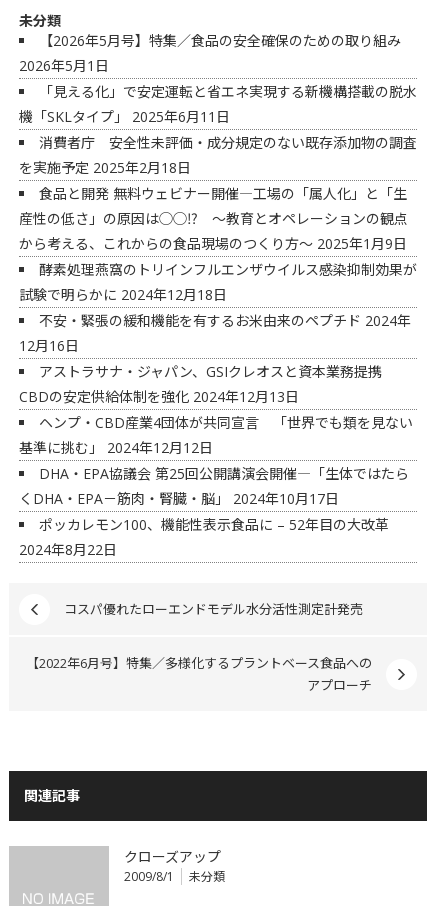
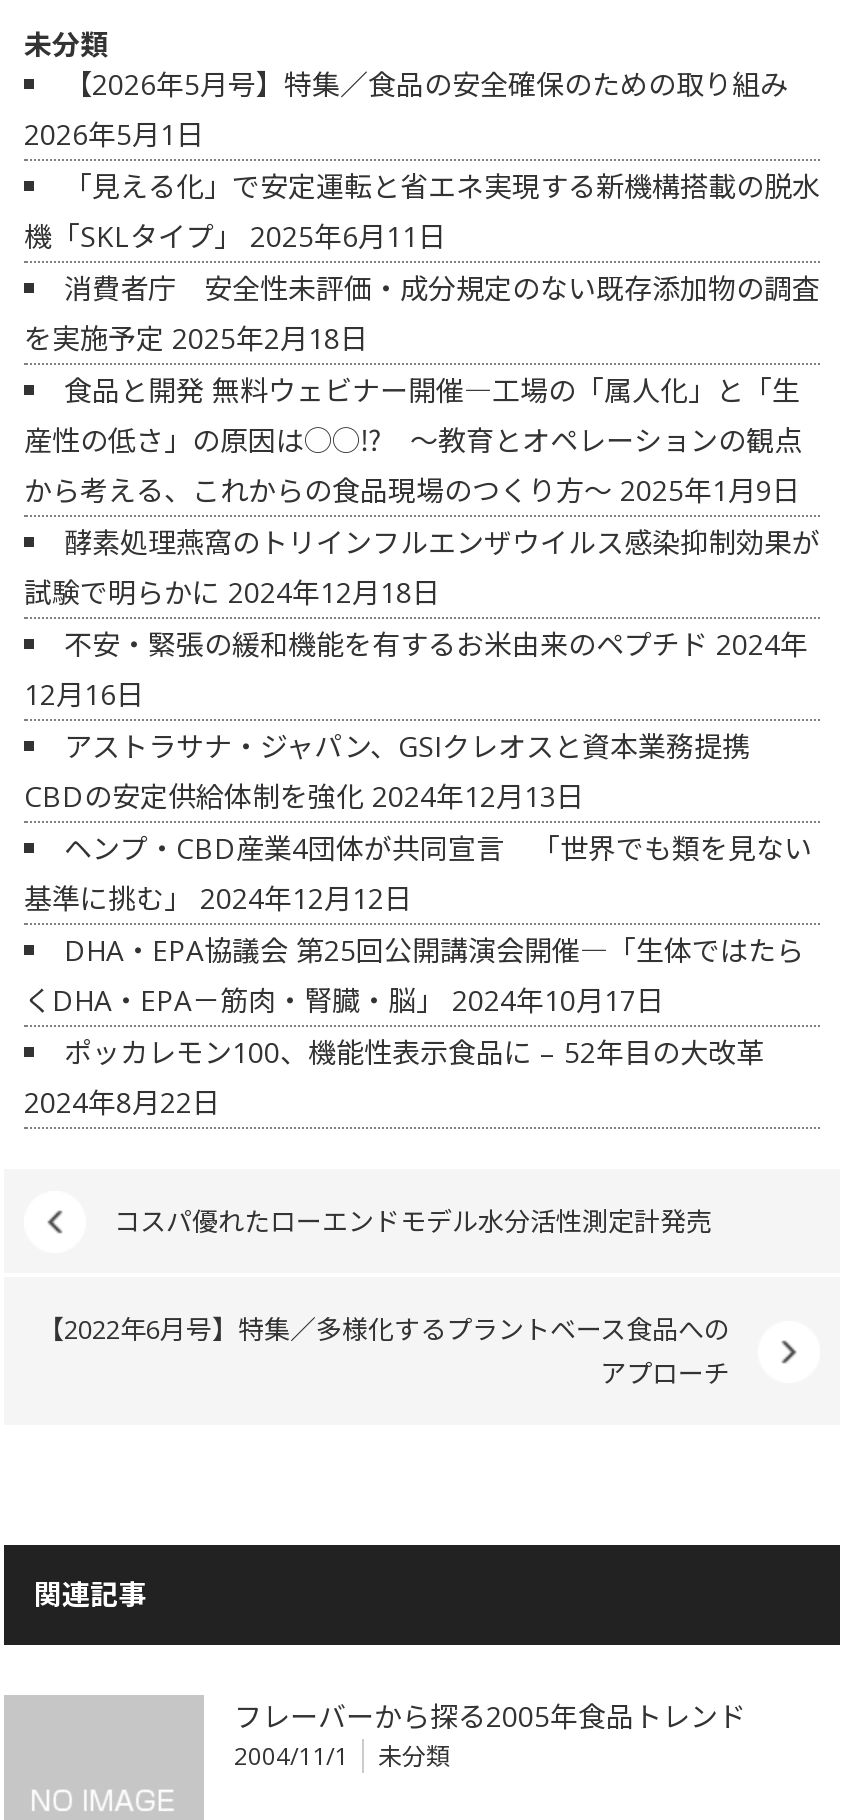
[124,847,221,885] クローズアップ | 2009/8/1 -> [234,1697,746,1773] フレーバーから探る2005年食品トレンド | 2004/11/1

